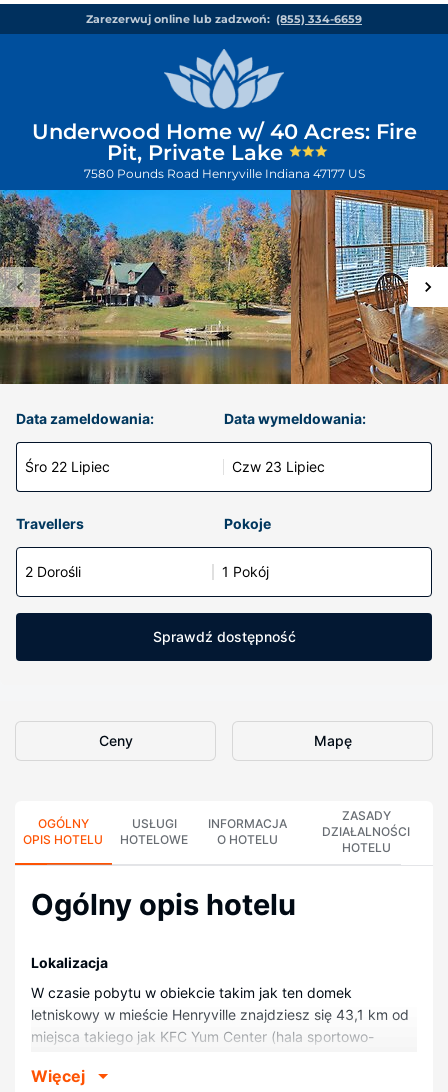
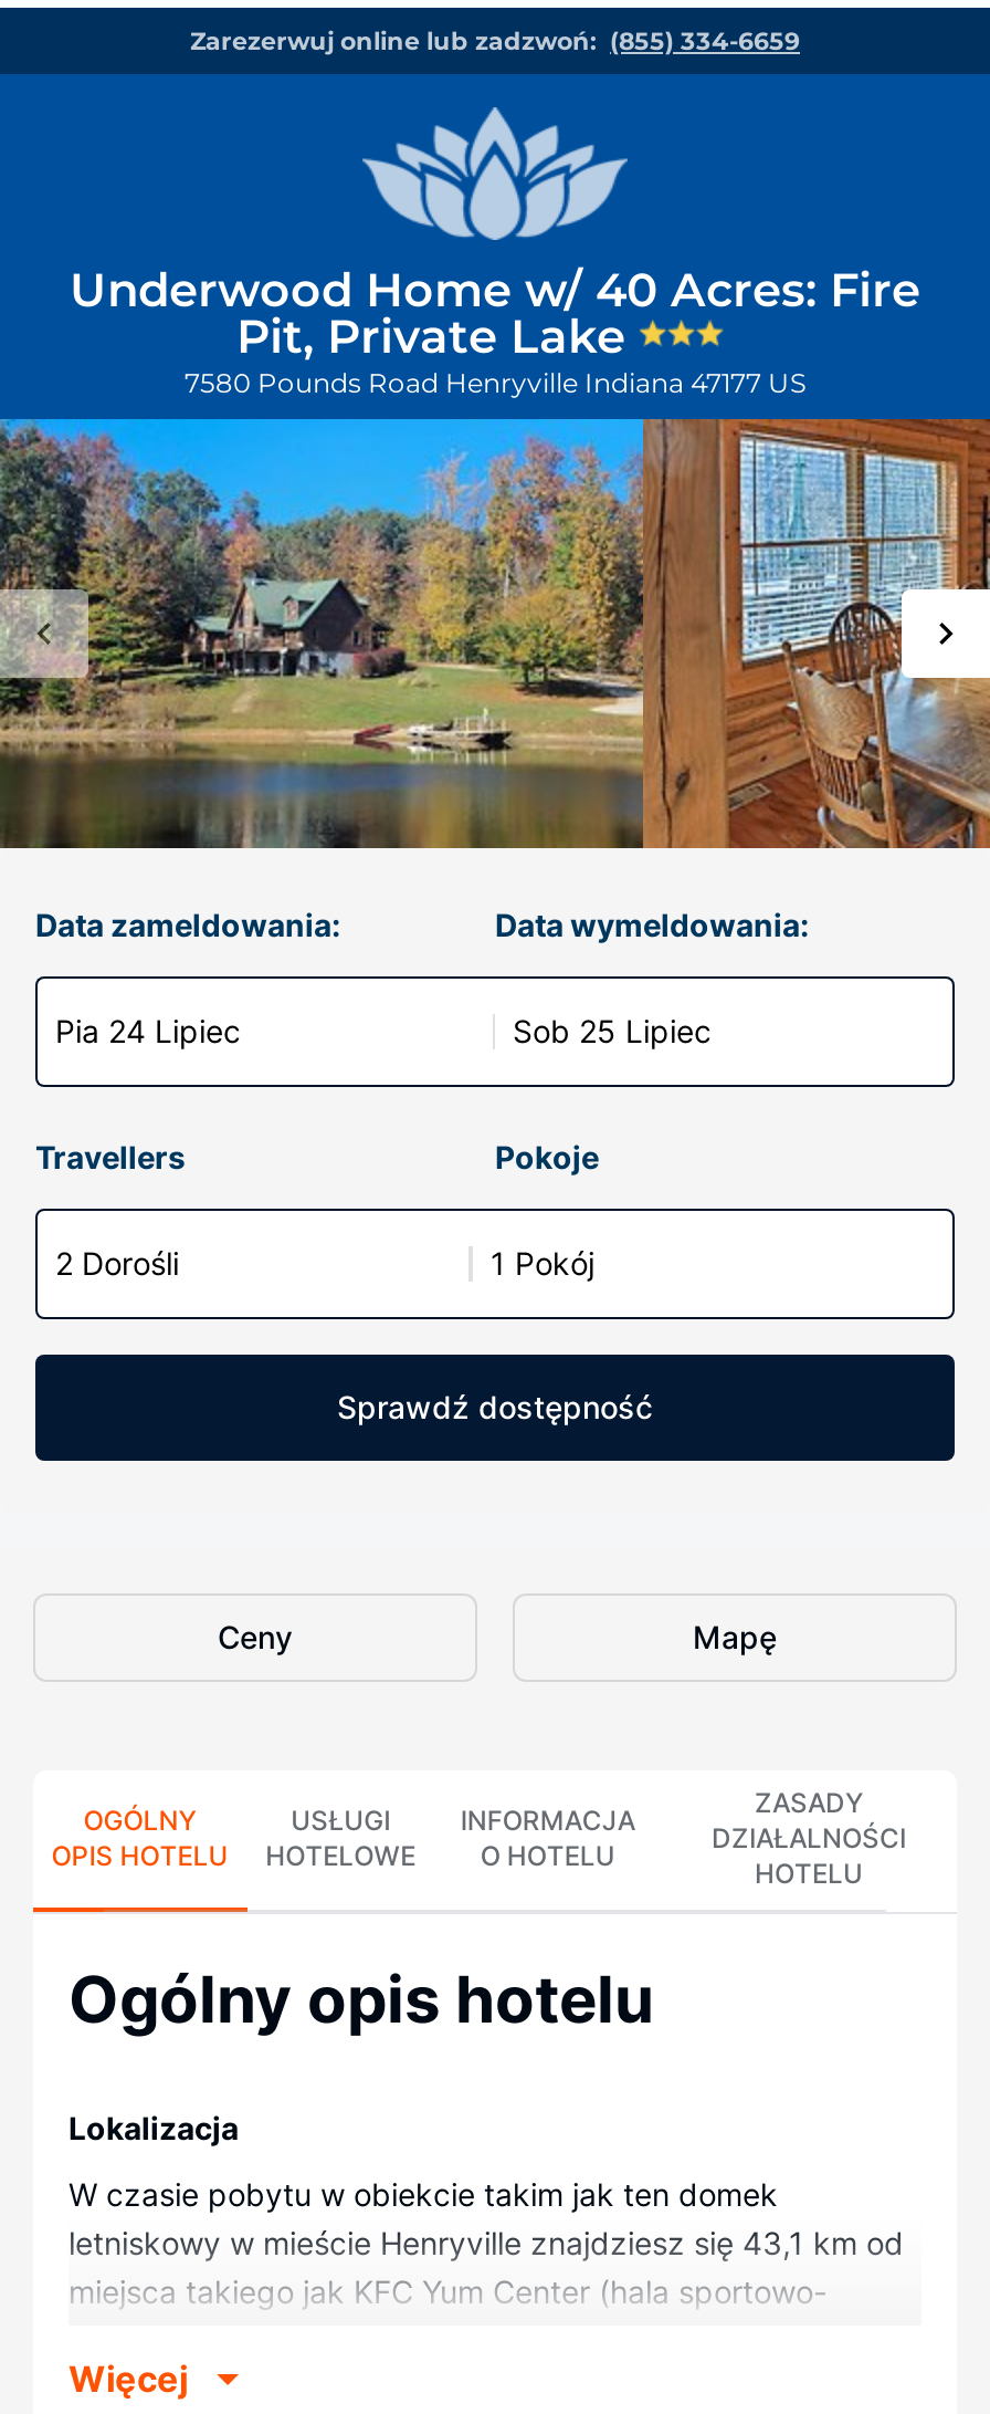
[25,458,110,475] Śro 22 Lipiec -> [55,1012,241,1049] Pia 24 Lipiec
[232,458,325,475] Czw 23 Lipiec -> [513,1012,712,1049] Sob 25 Lipiec

